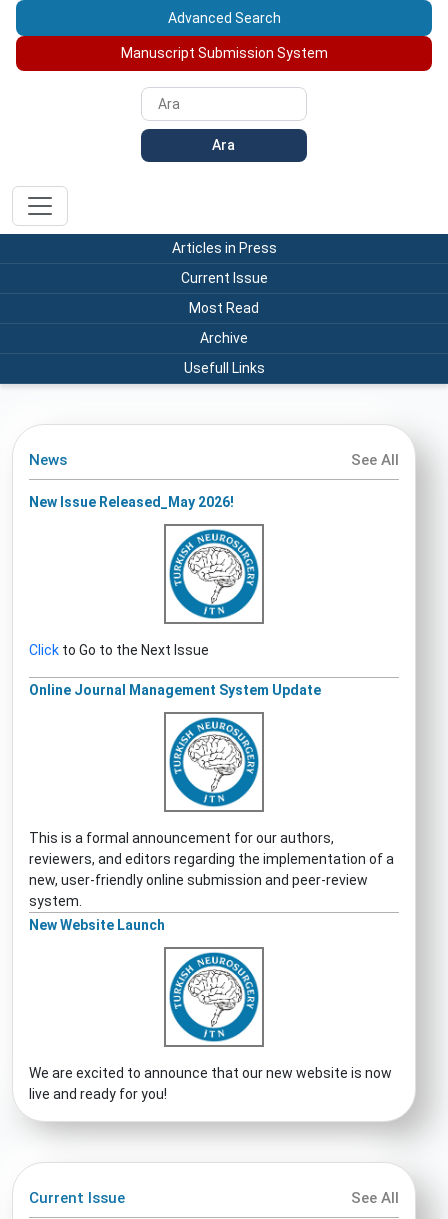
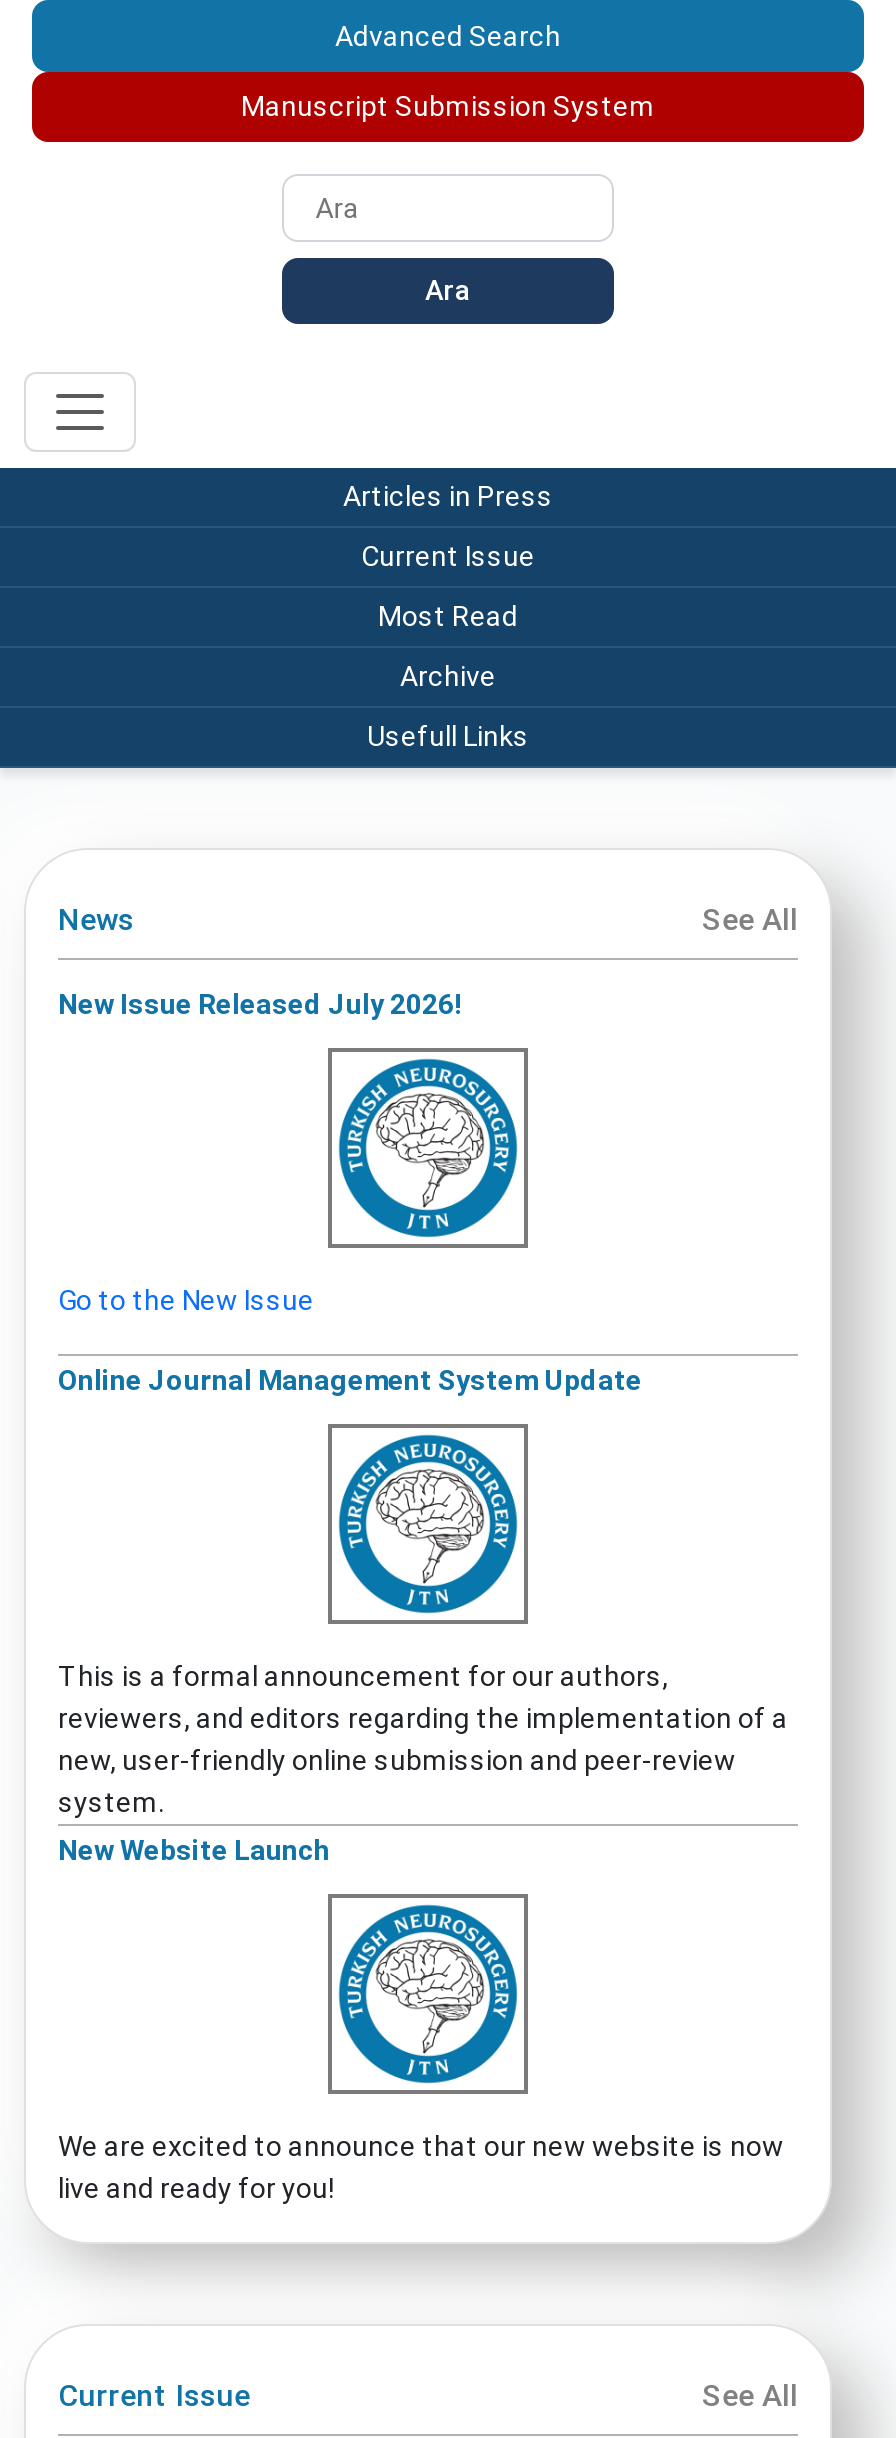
[29,493,234,509] New Issue Released_May 2026! -> [58,987,462,1019] New Issue Released July 2026!
[29,641,209,657] Click to Go to the Next Issue -> [58,1283,314,1315] Go to the New Issue

